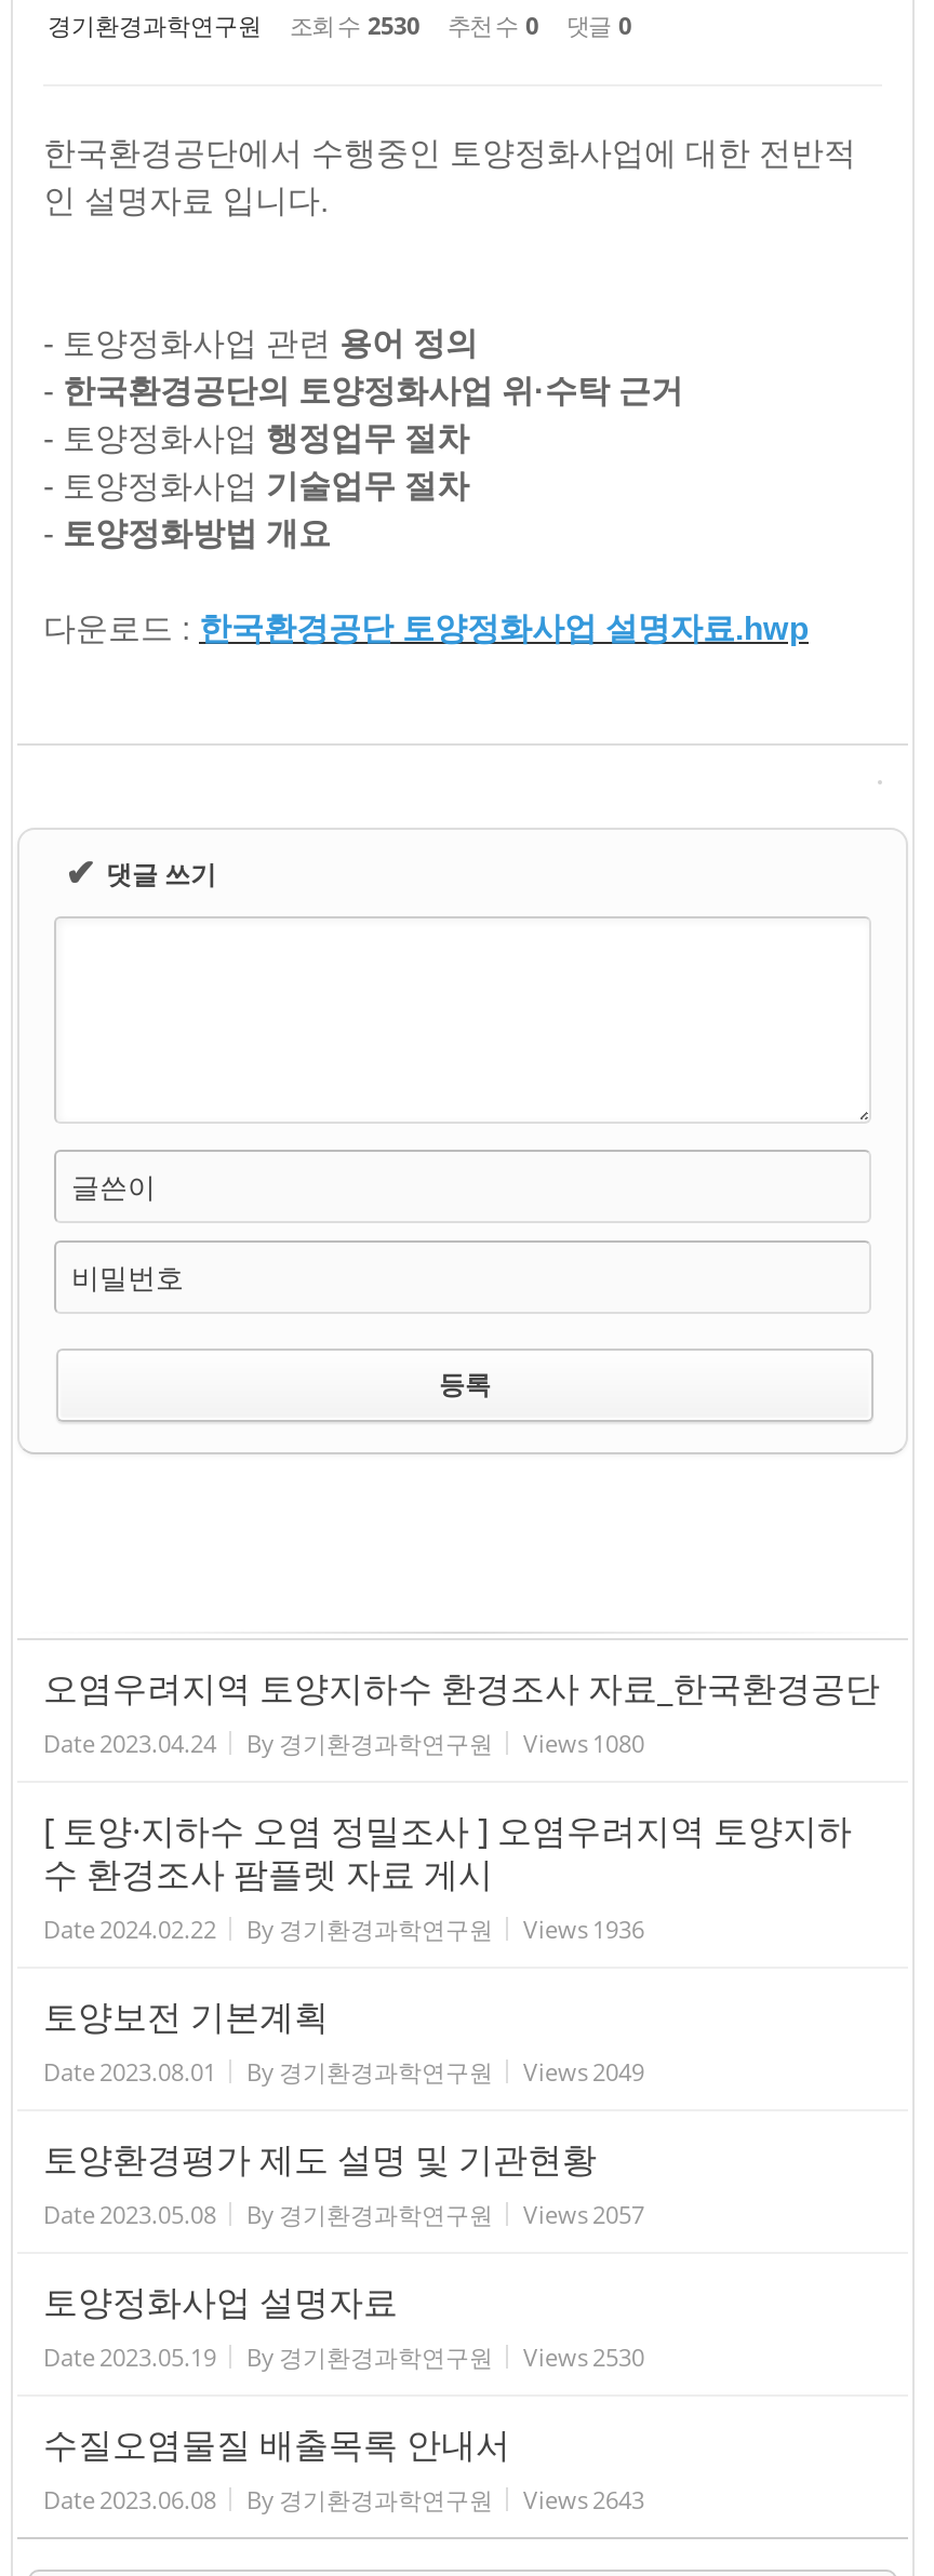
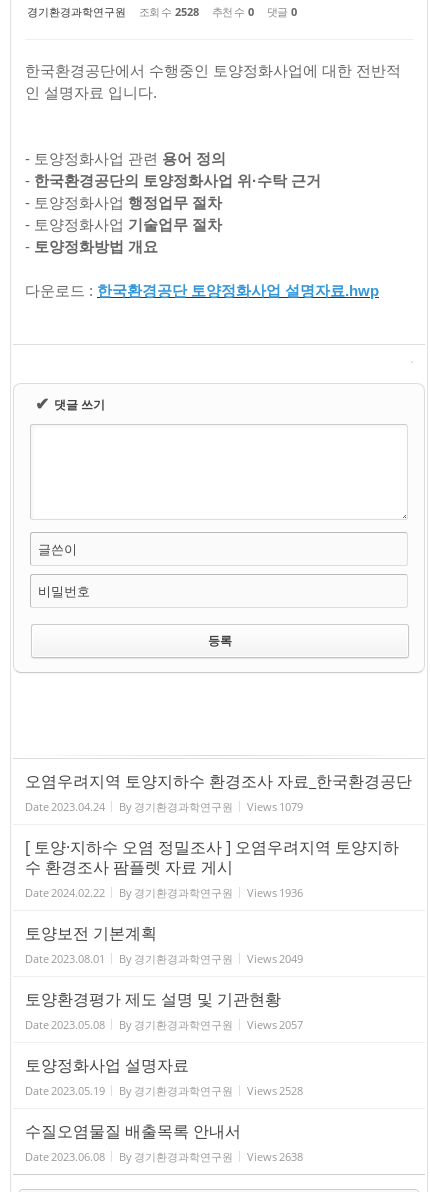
[48,9,631,41] 경기환경과학연구원 조회 수 2530 추천 수 0 댓글 0 -> [27,4,297,19] 경기환경과학연구원 조회 수 2528 추천 수 0 댓글 0
[43,1727,644,1759] Date 2023.04.24 By 경기환경과학연구원 Views 1080 -> [25,799,303,814] Date 2023.04.24 By 경기환경과학연구원 Views 1079
[43,2340,644,2373] Date 2023.05.19 By 경기환경과학연구원 Views 2530 -> [25,1083,303,1098] Date 2023.05.19 By 경기환경과학연구원 Views 2528
[43,2483,644,2515] Date 2023.06.08 By 경기환경과학연구원 Views 2643 -> [25,1149,303,1164] Date 2023.06.08 By 경기환경과학연구원 Views 2638

